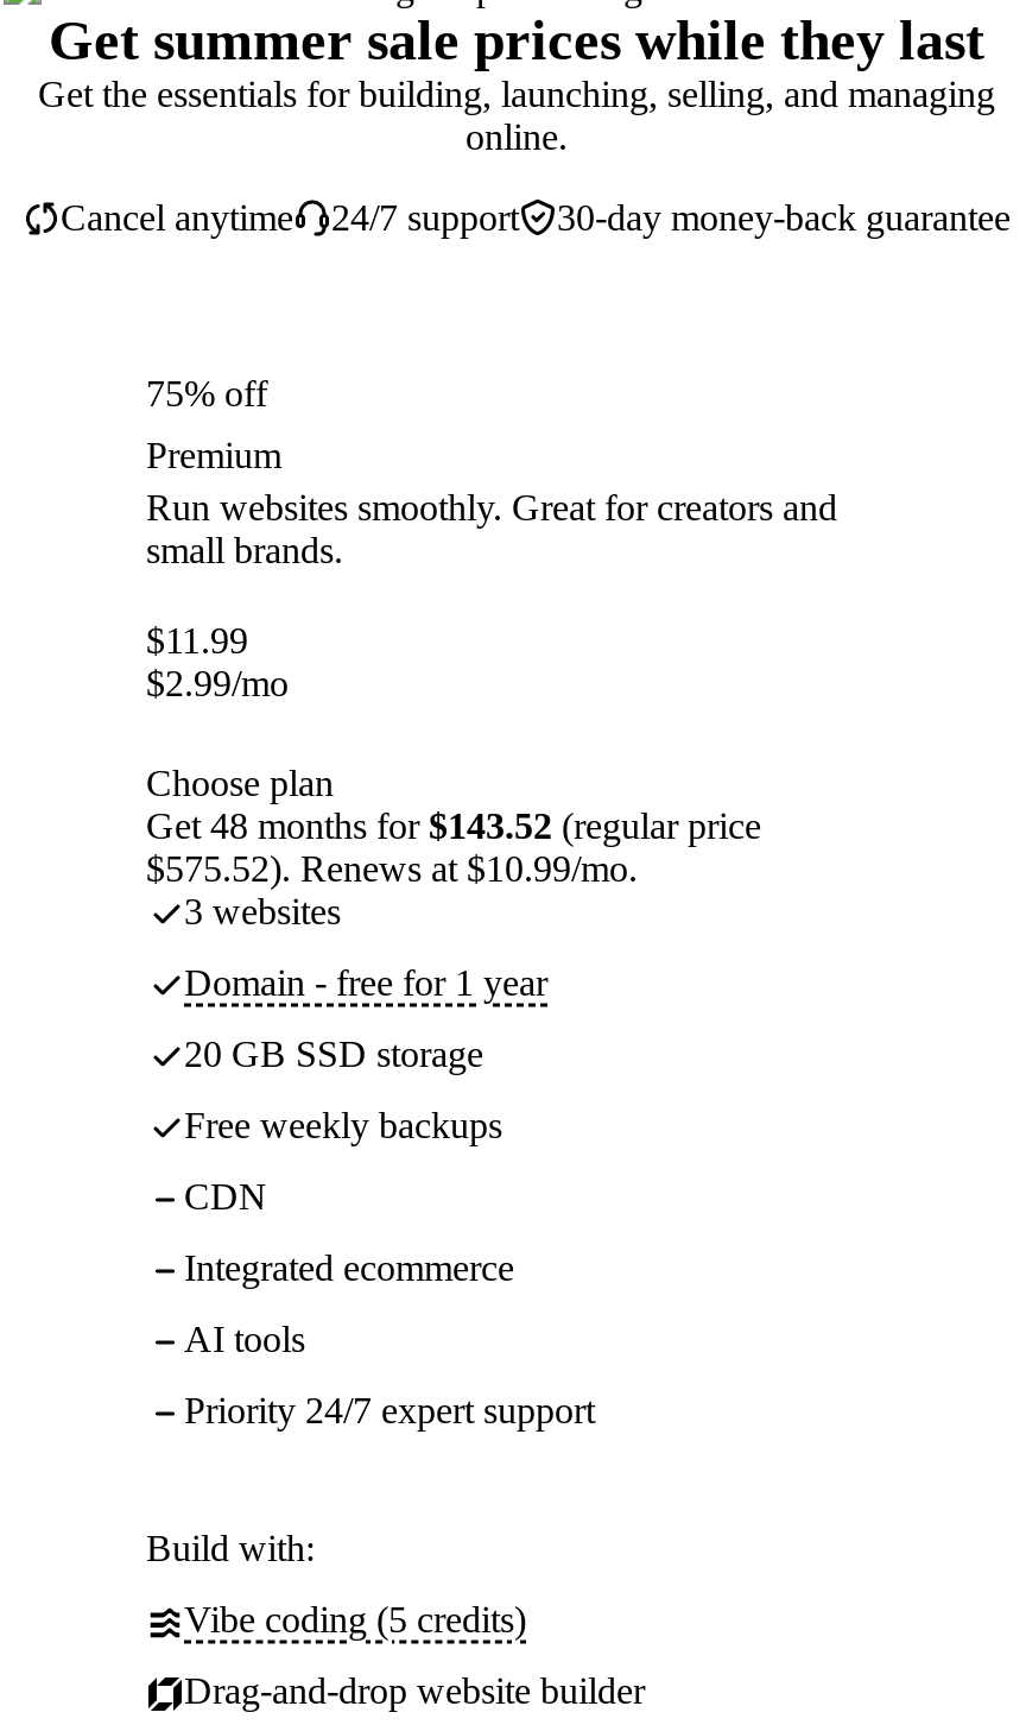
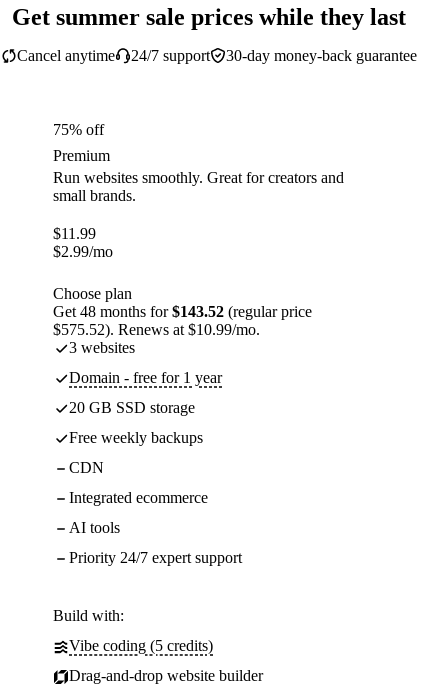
[38,75,995,158] Get the essentials for building, launching, selling, and managing | online. -> none

